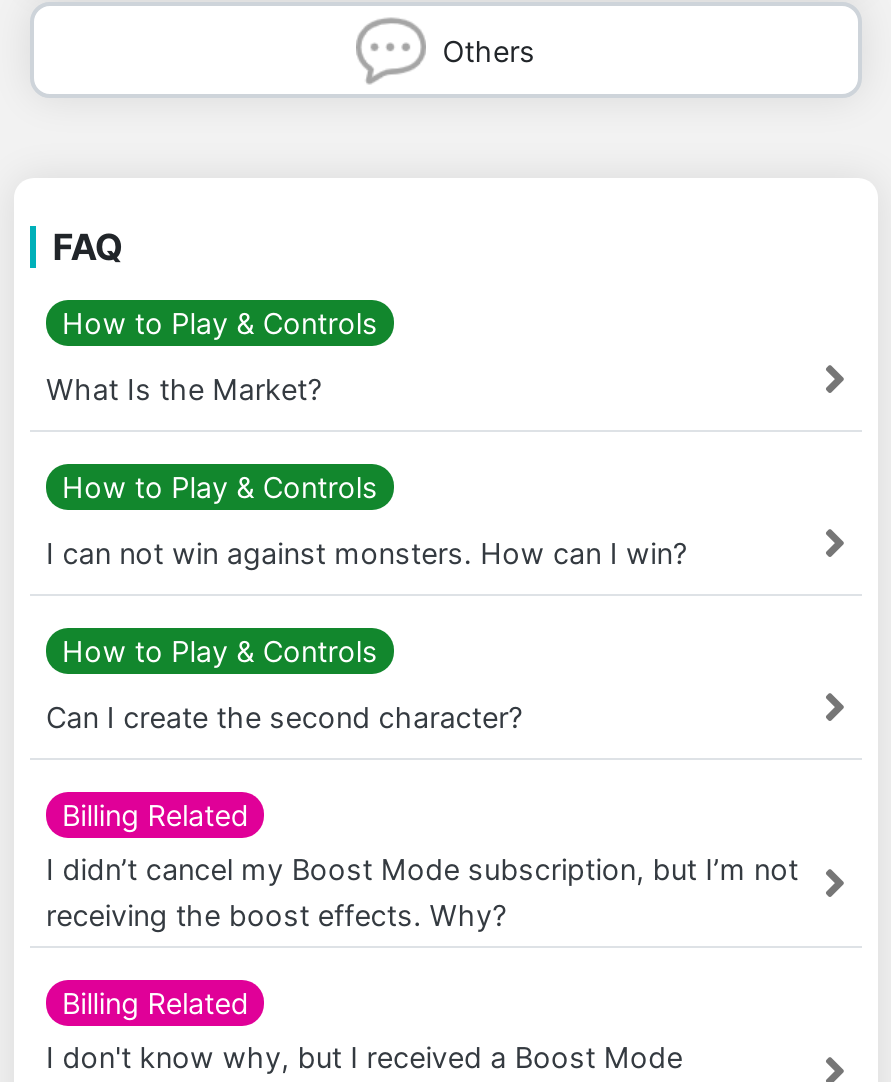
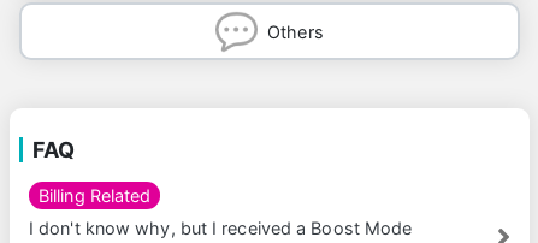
[46,307,799,933] How to Play & Controls | What Is the Market? | How to Play & Controls | I can not win against monsters. How can I win? | How to Play & Controls | Can I create the second character? | Billing Related | I didn’t cancel my Boost Mode subscription, but I’m not | receiving the boost effects. Why? -> none

